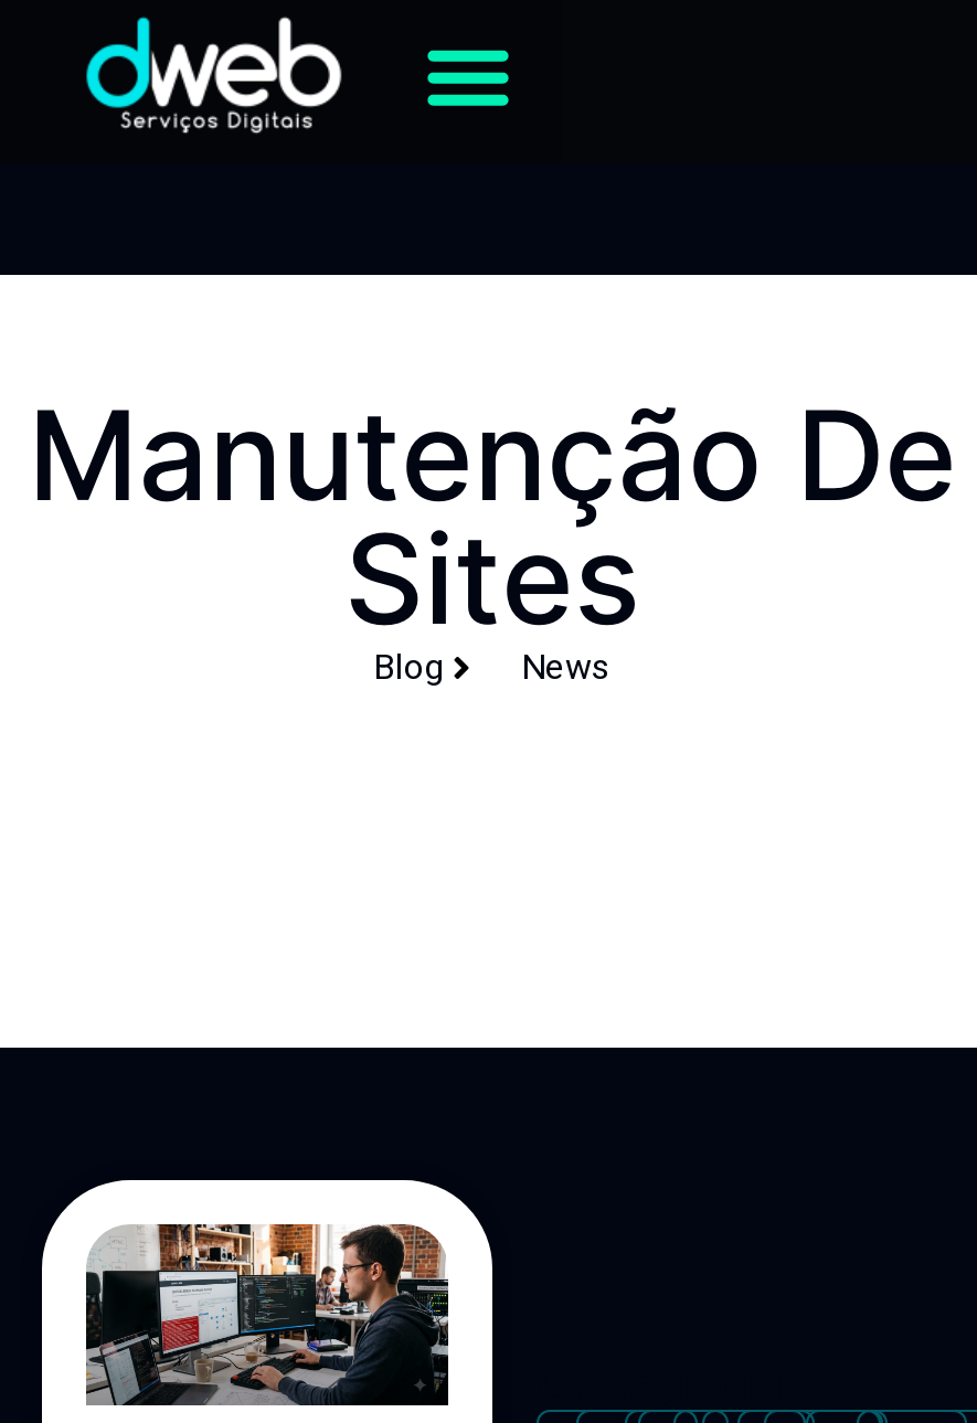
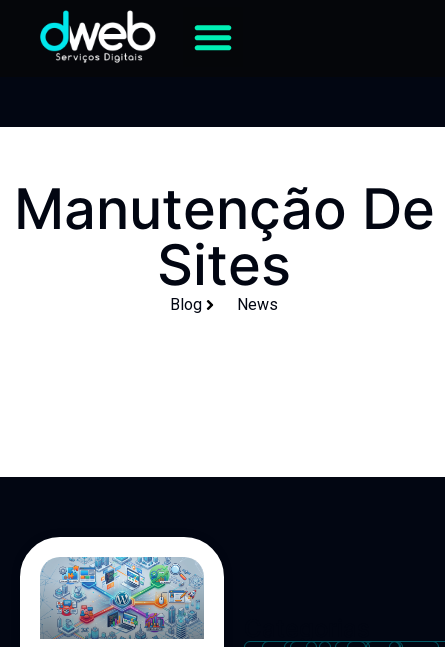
[86,1222,448,1408] [image] -> [40,556,204,640] [image]

